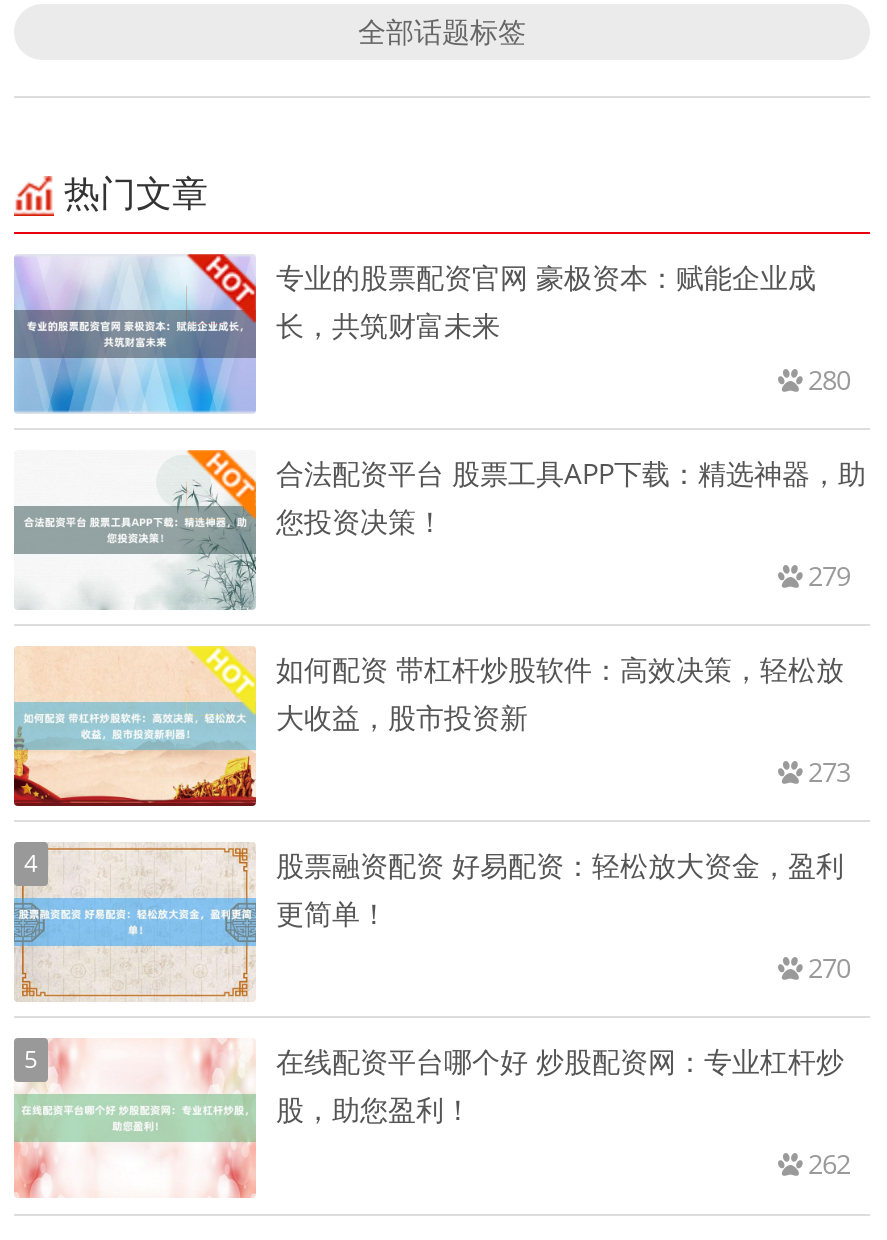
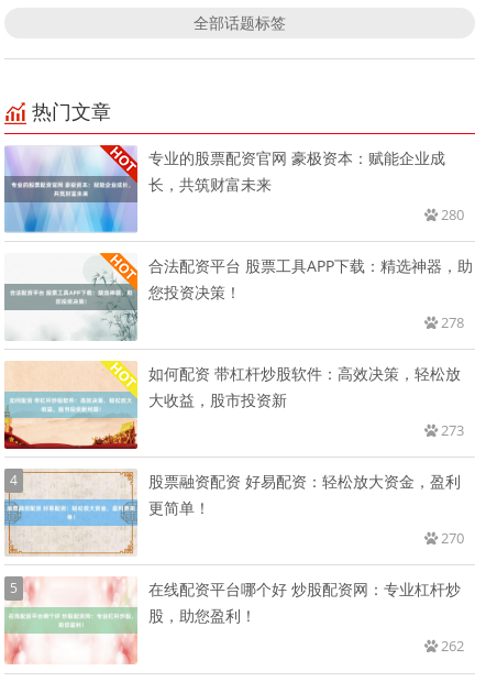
[808,558,850,594] 279 -> [441,312,464,332] 278

